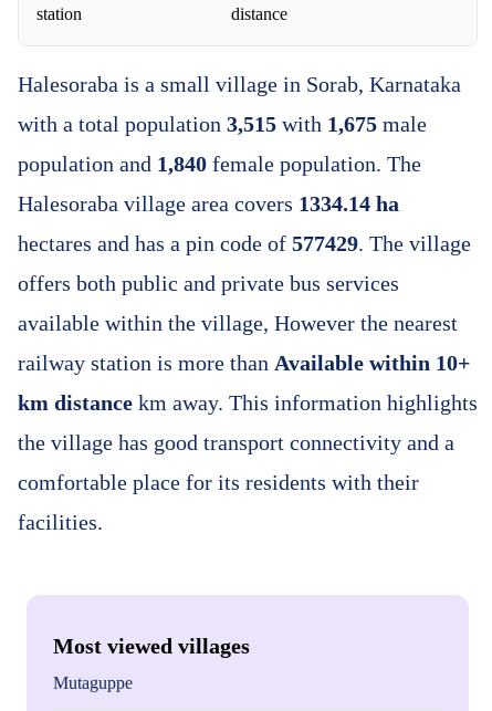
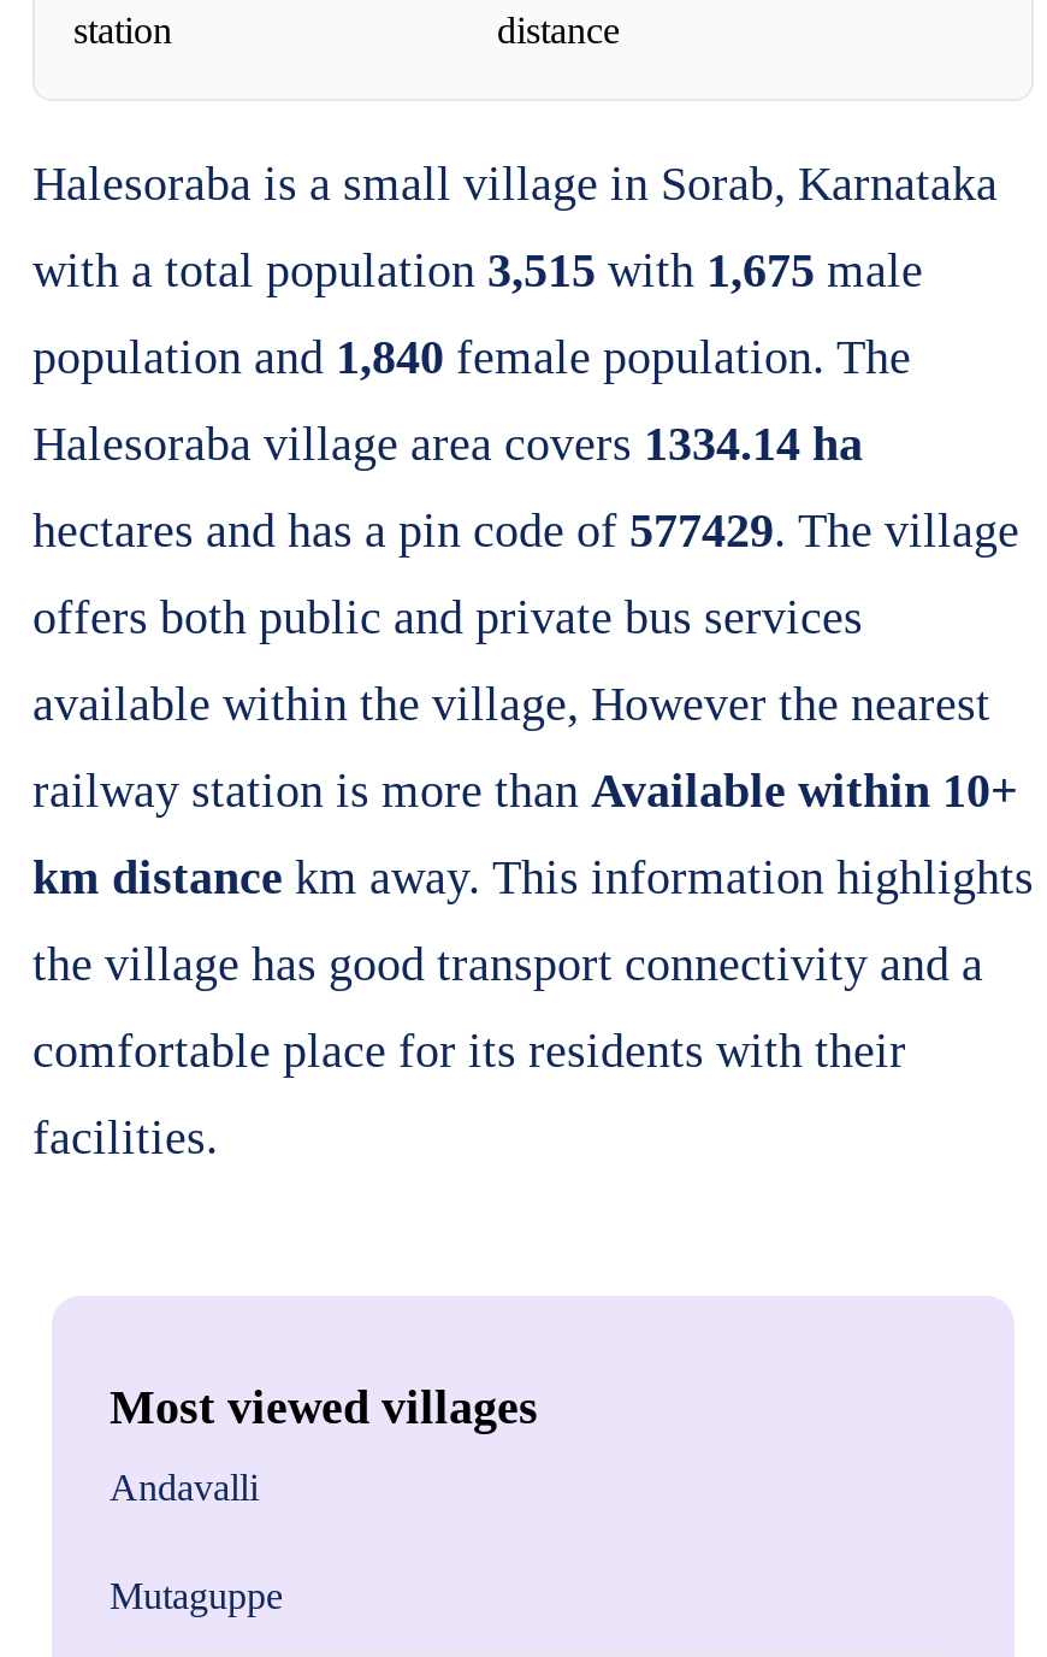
none -> [110,1467,259,1508] Andavalli

